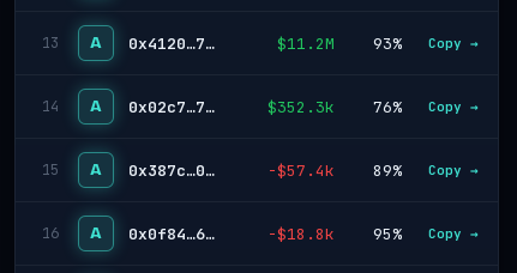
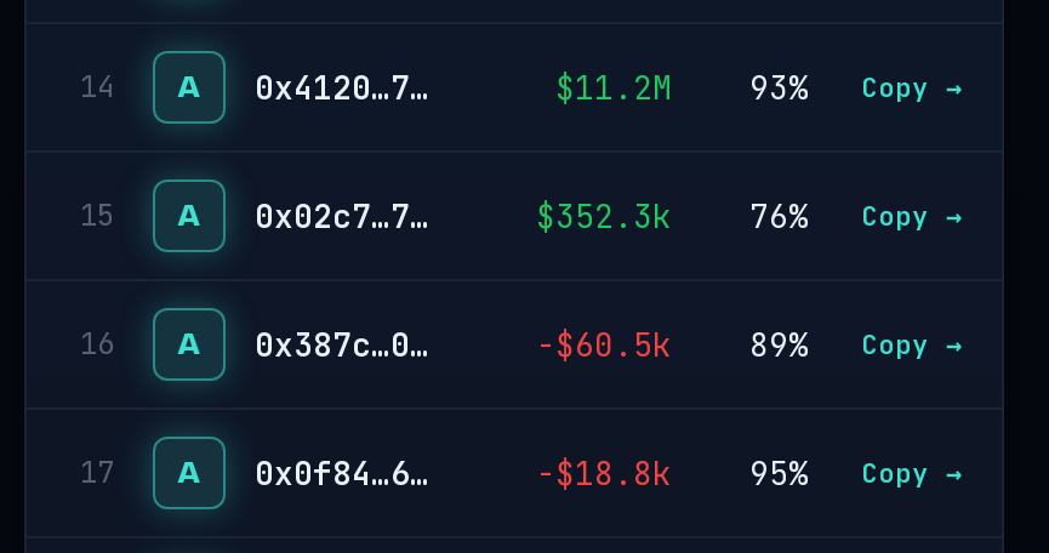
[42,33,102,53] 13 A -> [80,67,201,107] 14 A
[42,96,102,116] 14 A -> [80,195,201,235] 15 A
[42,160,102,180] 15 A -> [80,324,201,364] 16 A
[267,160,335,180] -$57.4k -> [536,324,672,365] -$60.5k
[42,223,102,243] 16 A -> [80,452,201,492] 17 A

